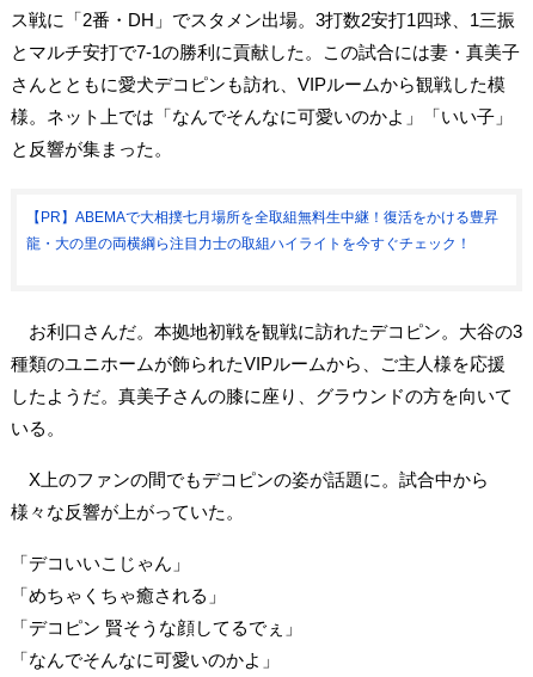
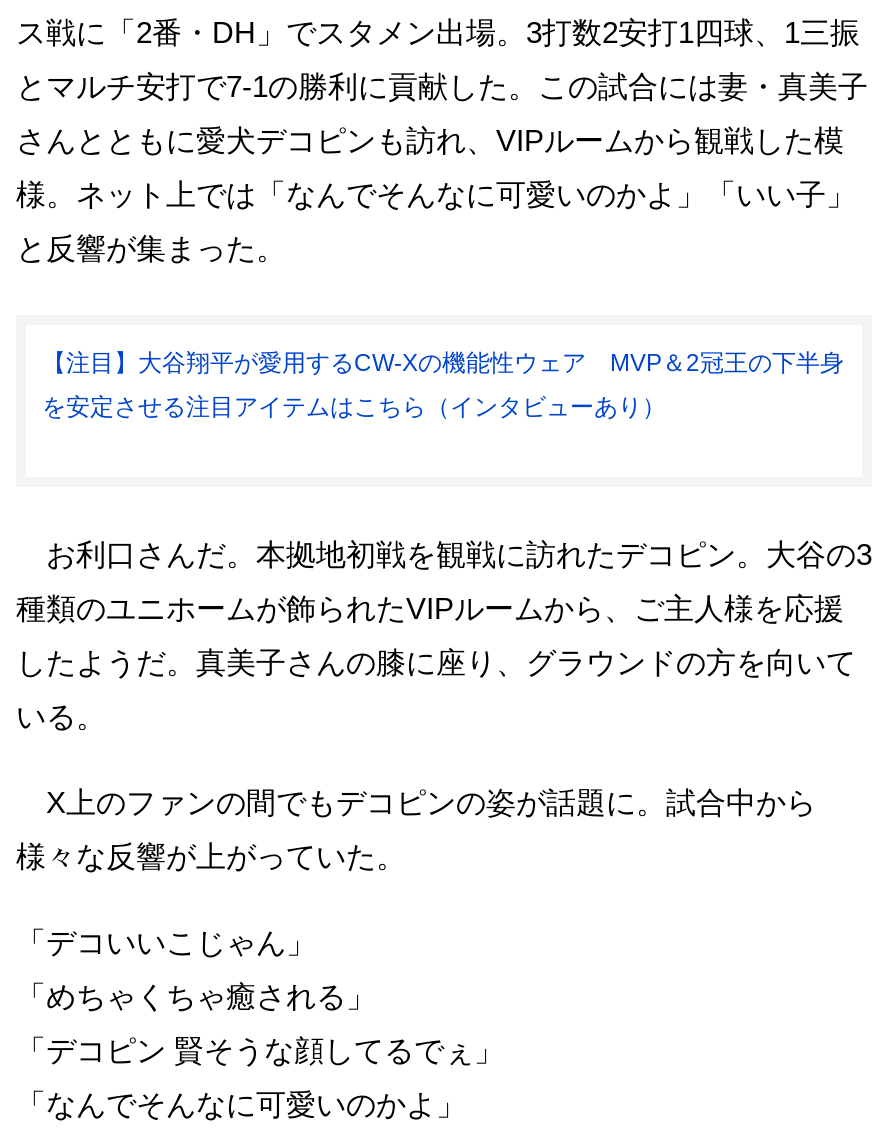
[26,208,498,225] 【PR】ABEMAで大相撲七月場所を全取組無料生中継！復活をかける豊昇 -> [42,348,844,376] 【注目】大谷翔平が愛用するCW-Xの機能性ウェア MVP＆2冠王の下半身
[26,235,471,251] 龍・大の里の両横綱ら注目力士の取組ハイライトを今すぐチェック！ -> [42,392,666,420] を安定させる注目アイテムはこちら（インタビューあり）

